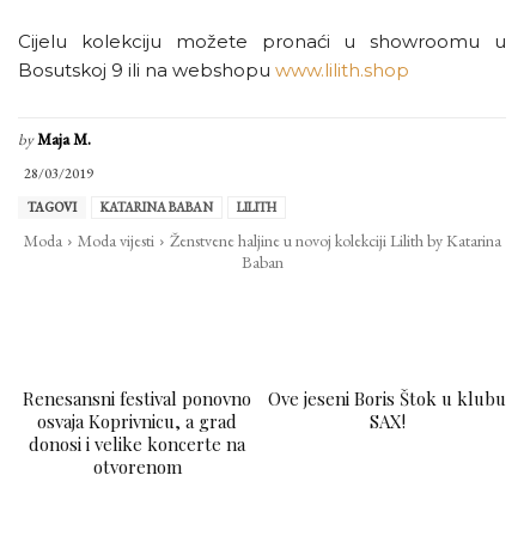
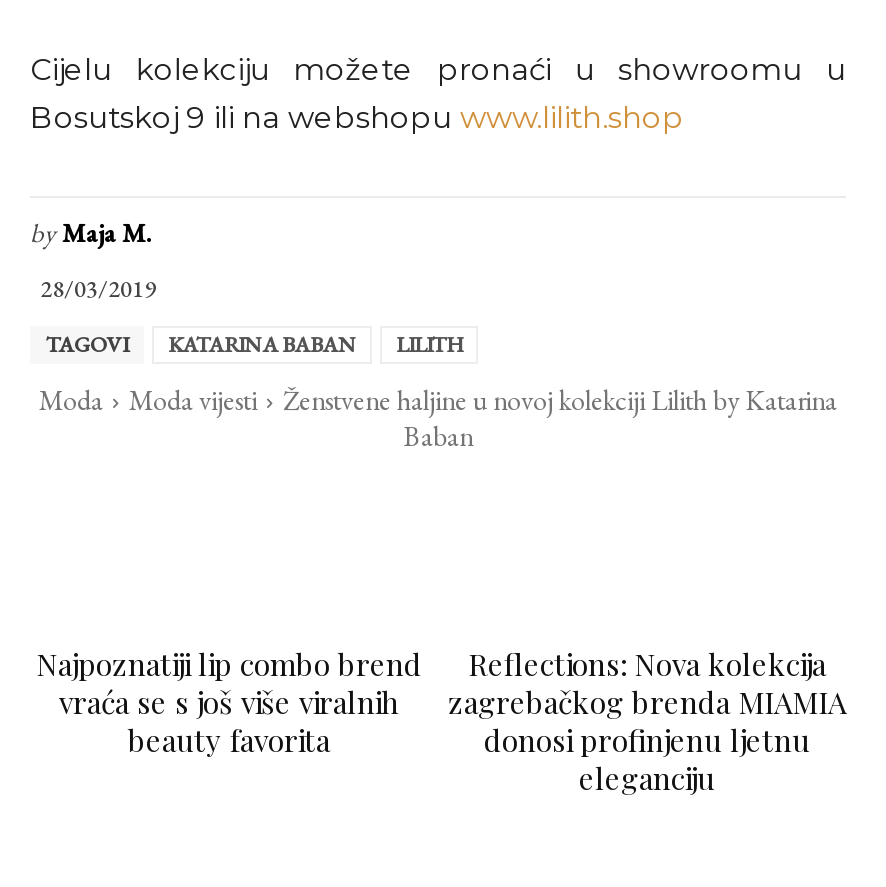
[23,386,251,478] Renesansni festival ponovno | osvaja Koprivnicu, a grad | donosi i velike koncerte na | otvorenom -> [36,645,422,761] Najpoznatiji lip combo brend | vraća se s još više viralnih | beauty favorita
[268,386,506,433] Ove jeseni Boris Štok u klubu | SAX! -> [448,645,846,799] Reflections: Nova kolekcija | zagrebačkog brenda MIAMIA | donosi profinjenu ljetnu | eleganciju

